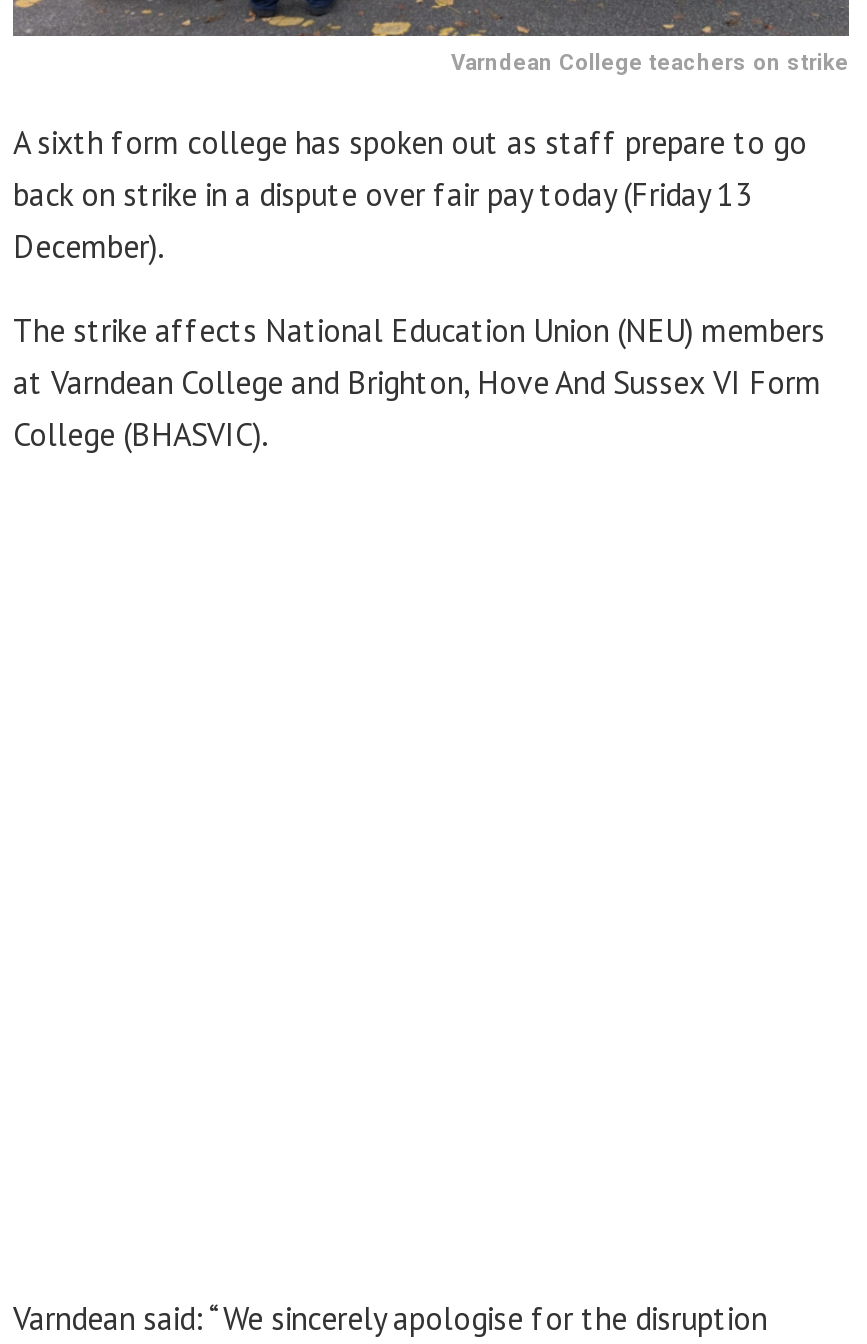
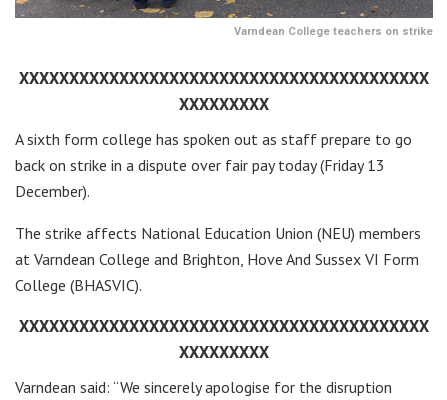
none -> [19,68,429,113] XXXXXXXXXXXXXXXXXXXXXXXXXXXXXXXXXXXXXXXXX | XXXXXXXXX
moved [13,121,825,453] -> [15,128,421,294]: A sixth form college has spoken out as staff prepare to go | back on strike in a dispute over fair pay today (Friday 13 | December). | The strike affects National Education Union (NEU) members | at Varndean College and Brighton, Hove And Sussex VI Form | College (BHASVIC).
none -> [19,316,429,361] XXXXXXXXXXXXXXXXXXXXXXXXXXXXXXXXXXXXXXXXX | XXXXXXXXX

